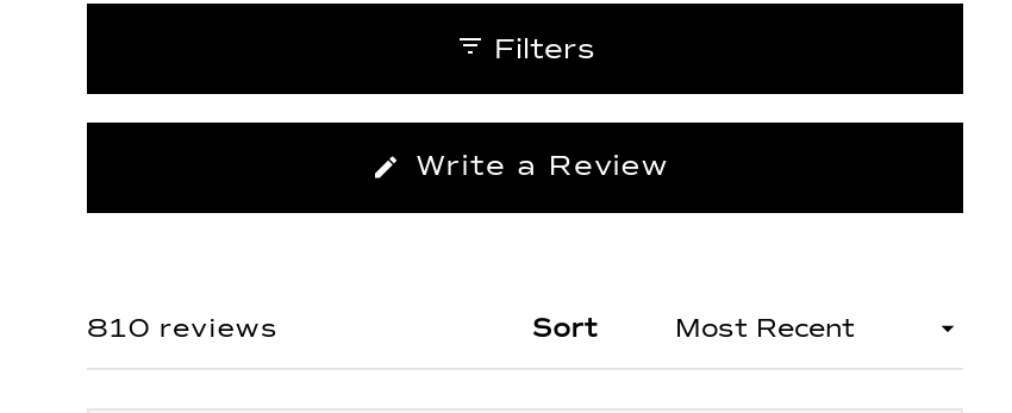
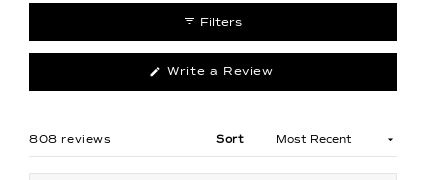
[87,315,279,341] 810 reviews -> [29,134,112,145] 808 reviews

